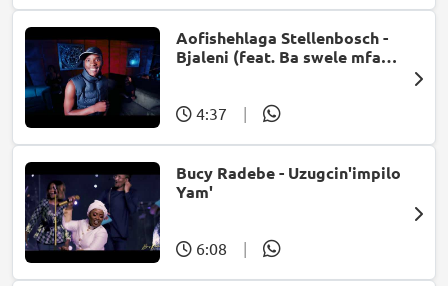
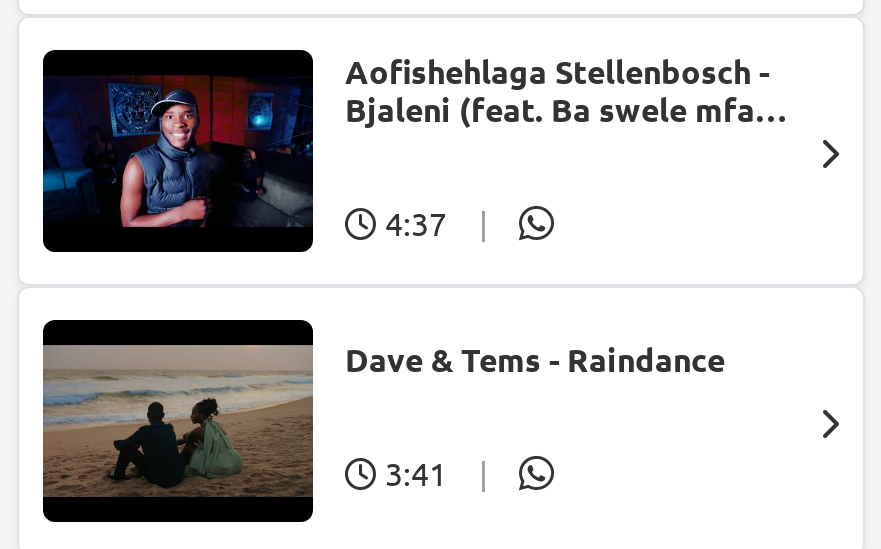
[25,162,401,273] [image] | Bucy Radebe - Uzugcin'impilo | Yam' -> [41,339,725,524] [image] | Dave & Tems - Raindance
[196,238,227,258] 6:08 -> [385,453,447,493] 3:41

